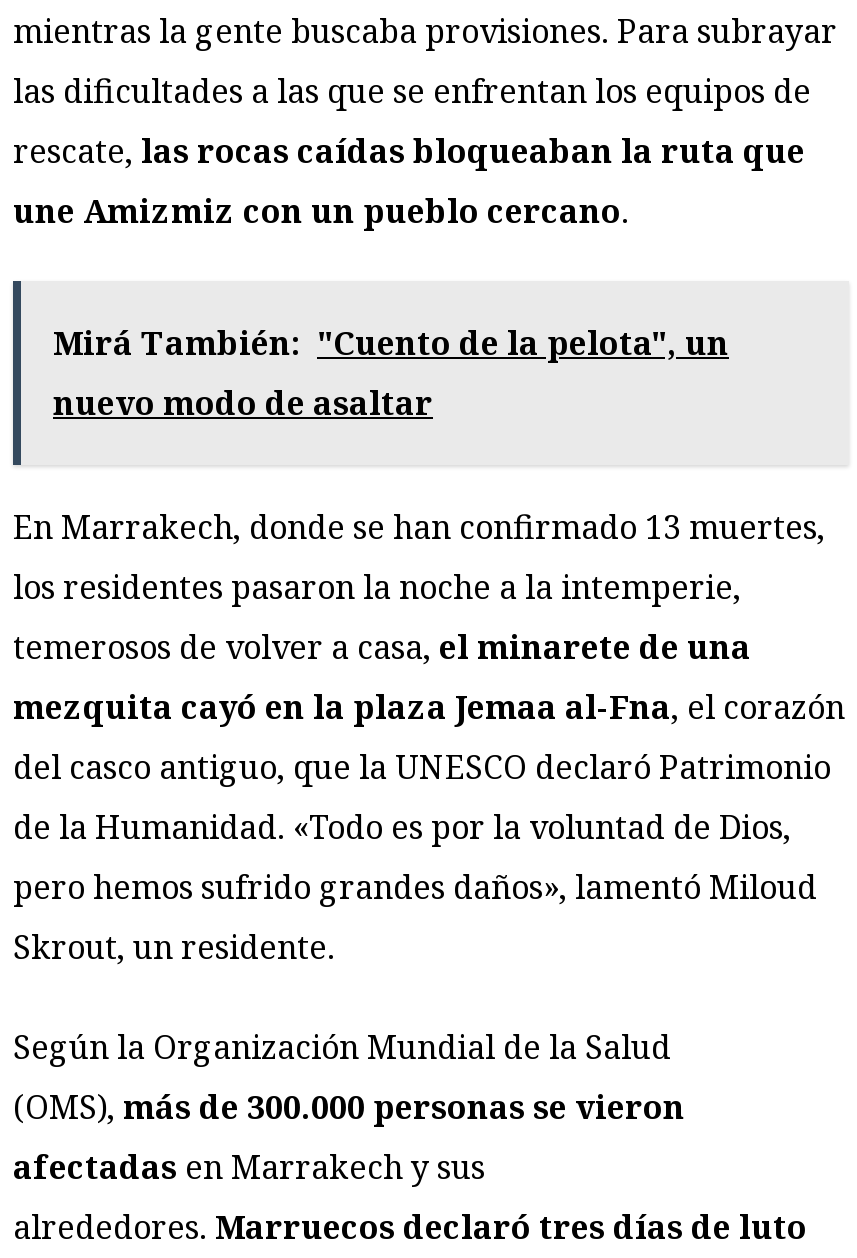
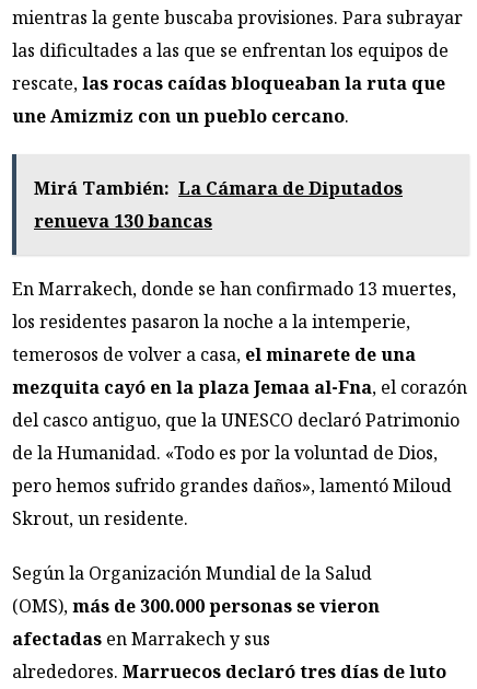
[53,321,729,425] Mirá También: "Cuento de la pelota", un | nuevo modo de asaltar -> [34,176,403,233] Mirá También: La Cámara de Diputados | renueva 130 bancas

